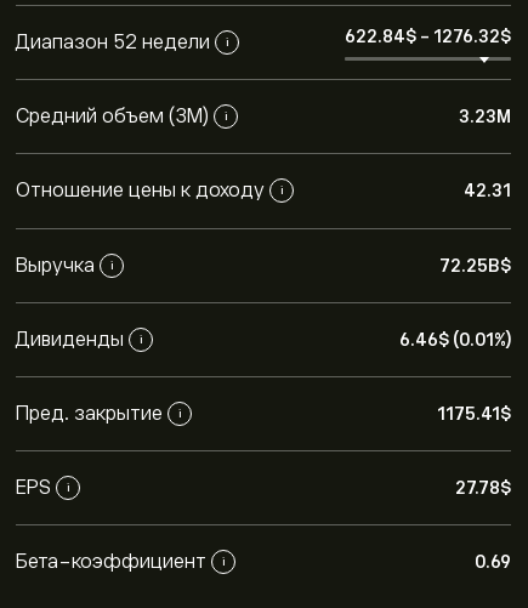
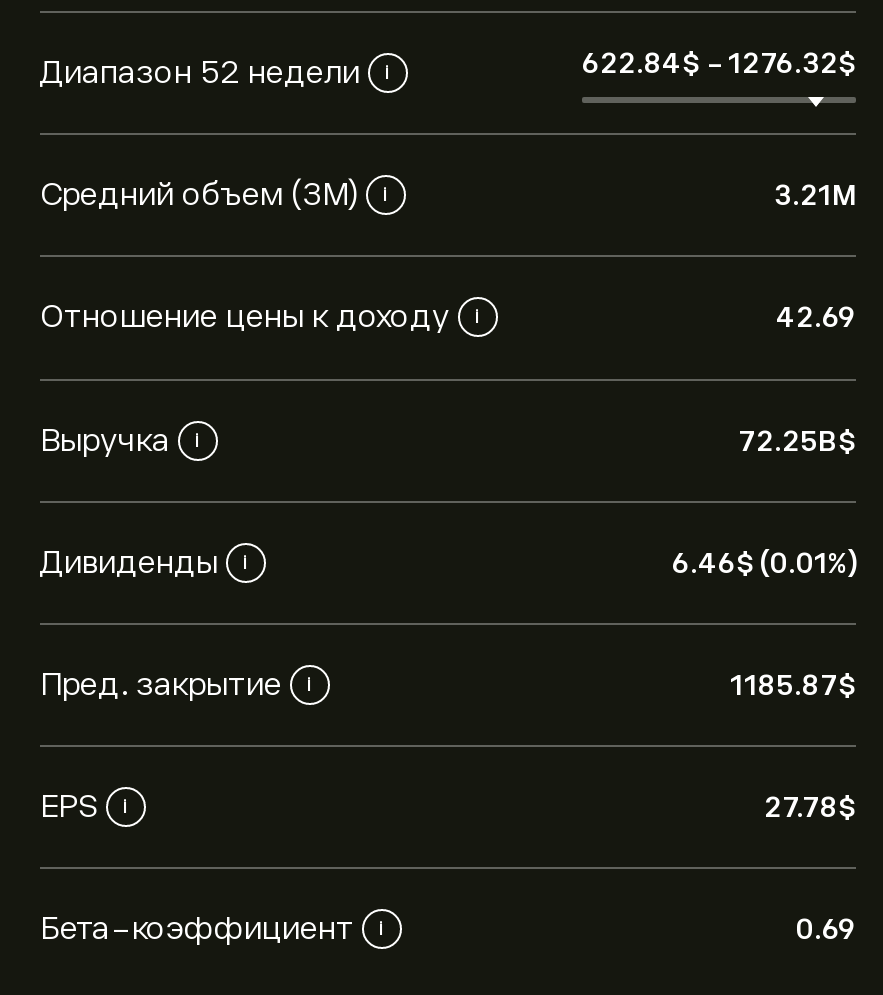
[459,107,511,126] 3.23M -> [774,179,856,211] 3.21M
[464,181,511,200] 42.31 -> [776,301,856,333] 42.69
[437,404,511,424] 1175.41$ -> [730,669,856,701] 1185.87$

